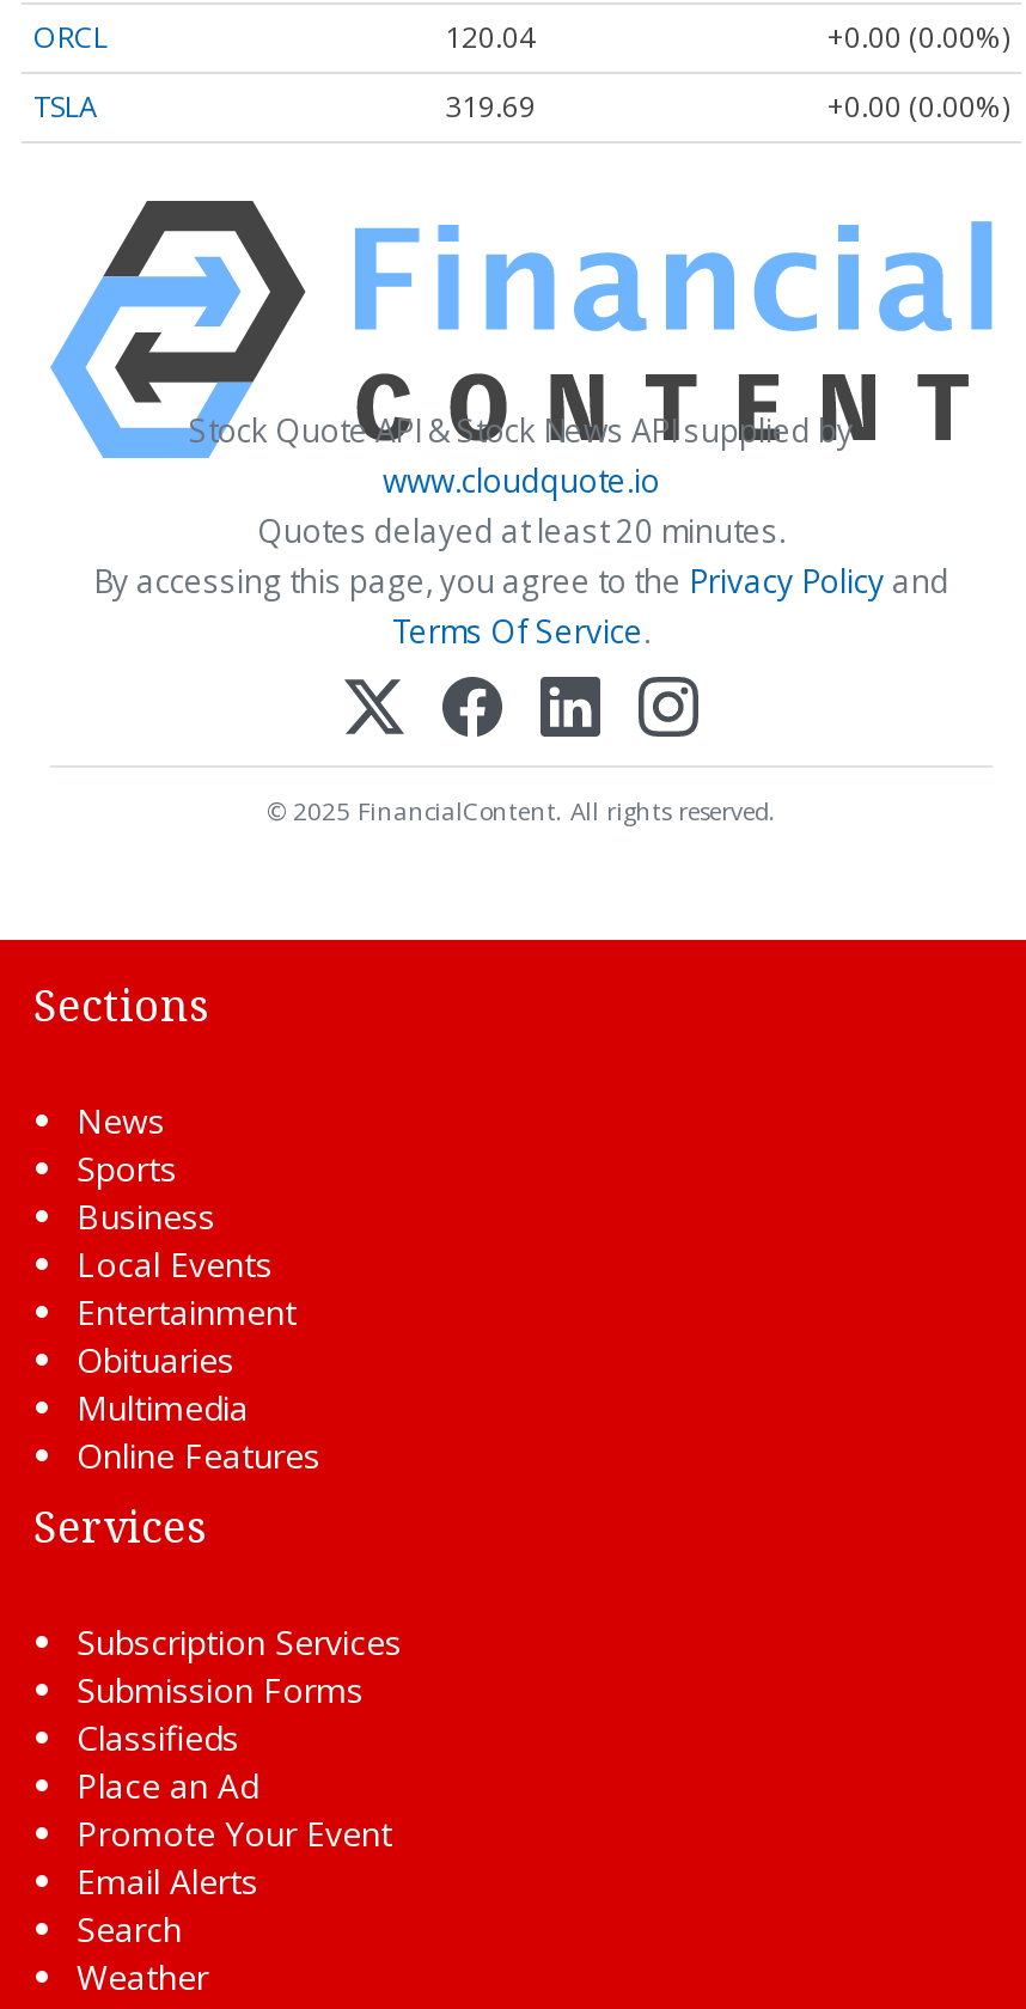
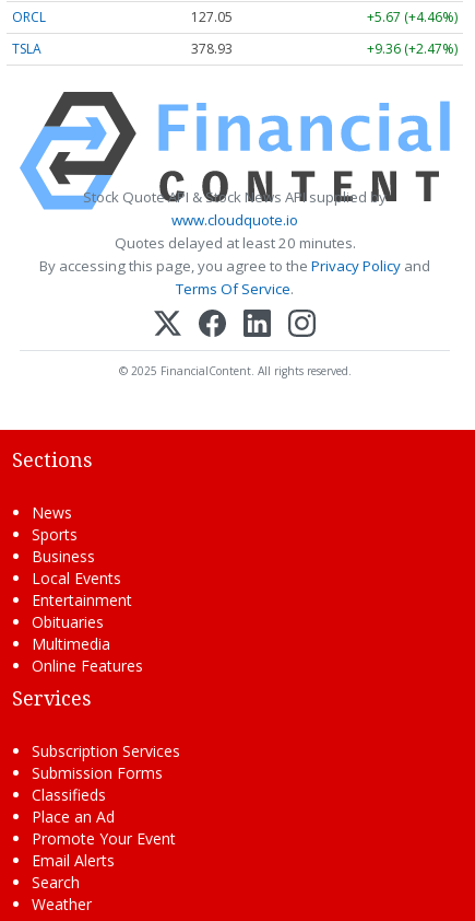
[445,16,536,56] 120.04 -> [191,7,233,26] 127.05
[827,16,1009,56] +0.00 (0.00%) -> [367,7,458,26] +5.67 (+4.46%)
[445,85,536,126] 319.69 -> [191,39,233,57] 378.93
[827,85,1009,126] +0.00 (0.00%) -> [367,39,458,57] +9.36 (+2.47%)

